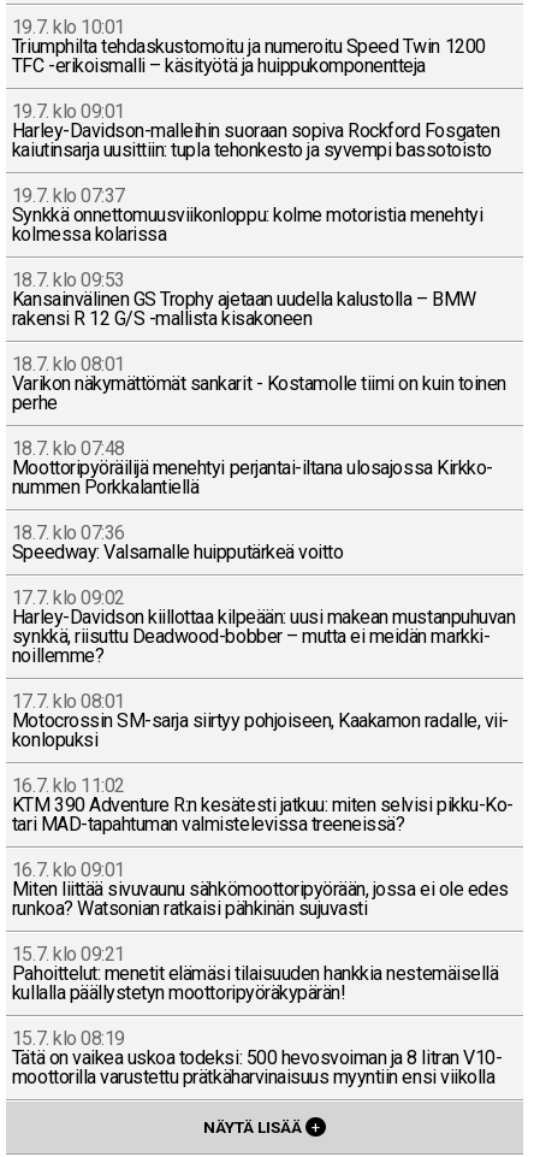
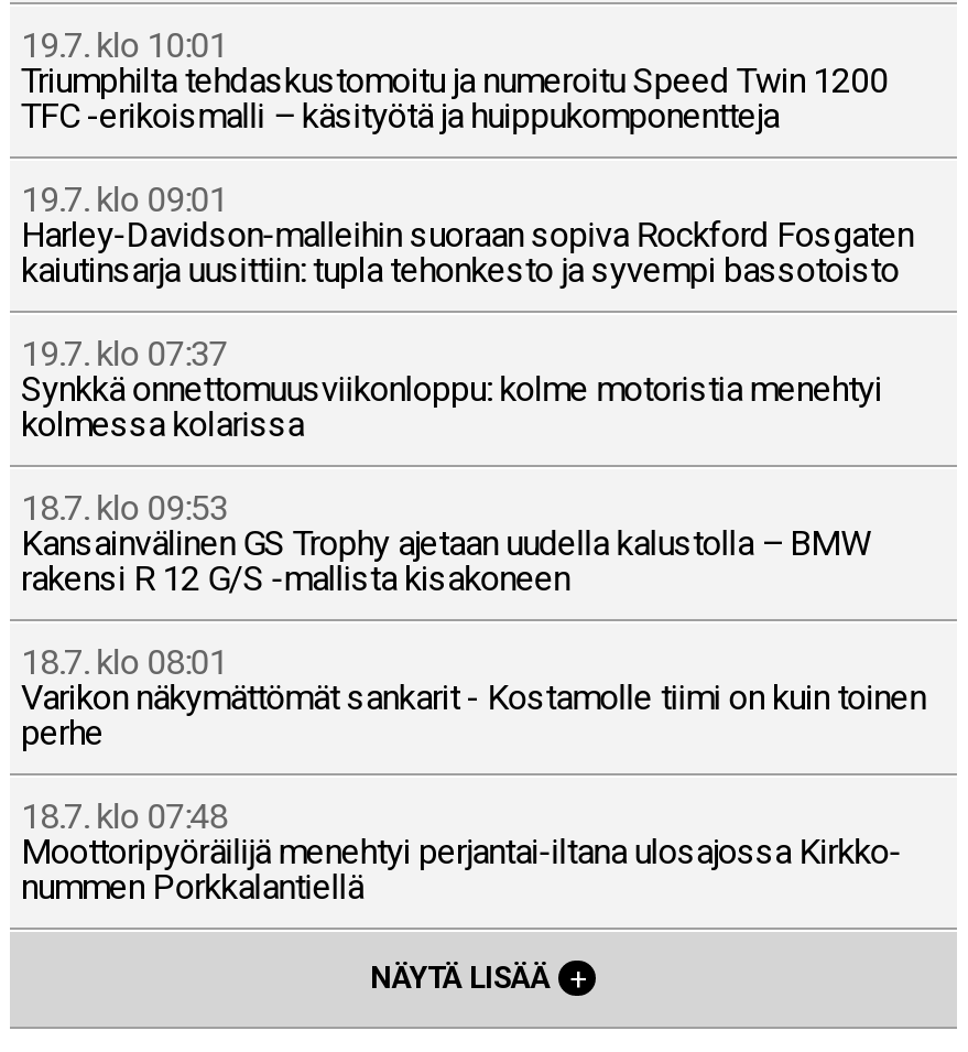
[12,521,515,1088] 18.7. klo 07:36 | Speedway: Valsarnalle huipputärkeä voitto | 17.7. klo 09:02 | Harley-Davidson kiillottaa kilpeään: uusi makean mustanpuhuvan | synkkä, riisuttu Deadwood-bobber – mutta ei meidän markki | noillemme? | 17.7. klo 08:01 | Motocrossin SM-sarja siirtyy pohjoiseen, Kaakamon radalle, vii | konlopuksi | 16.7. klo 11:02 | KTM 390 Adventure R:n kesätesti jatkuu: miten selvisi pikku-Ko | tari MAD-tapahtuman valmistelevissa treeneissä? | 16.7. klo 09:01 | Miten liittää sivuvaunu sähkömoottoripyörään, jossa ei ole edes | runkoa? Watsonian ratkaisi pähkinän sujuvasti | 15.7. klo 09:21 | Pahoittelut: menetit elämäsi tilaisuuden hankkia nestemäisellä | kullalla päällystetyn moottoripyöräkypärän! | 15.7. klo 08:19 | Tätä on vaikea uskoa todeksi: 500 hevosvoiman ja 8 litran V10- | moottorilla varustettu prätkäharvinaisuus myyntiin ensi viikolla -> none

